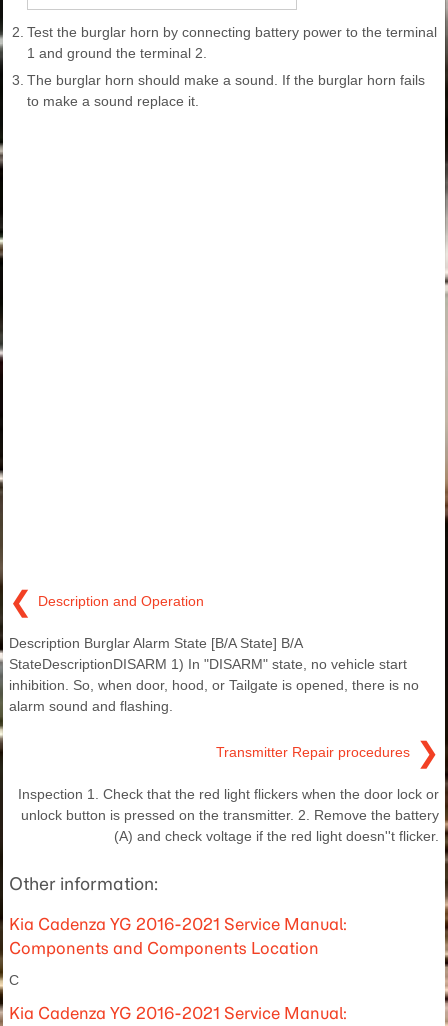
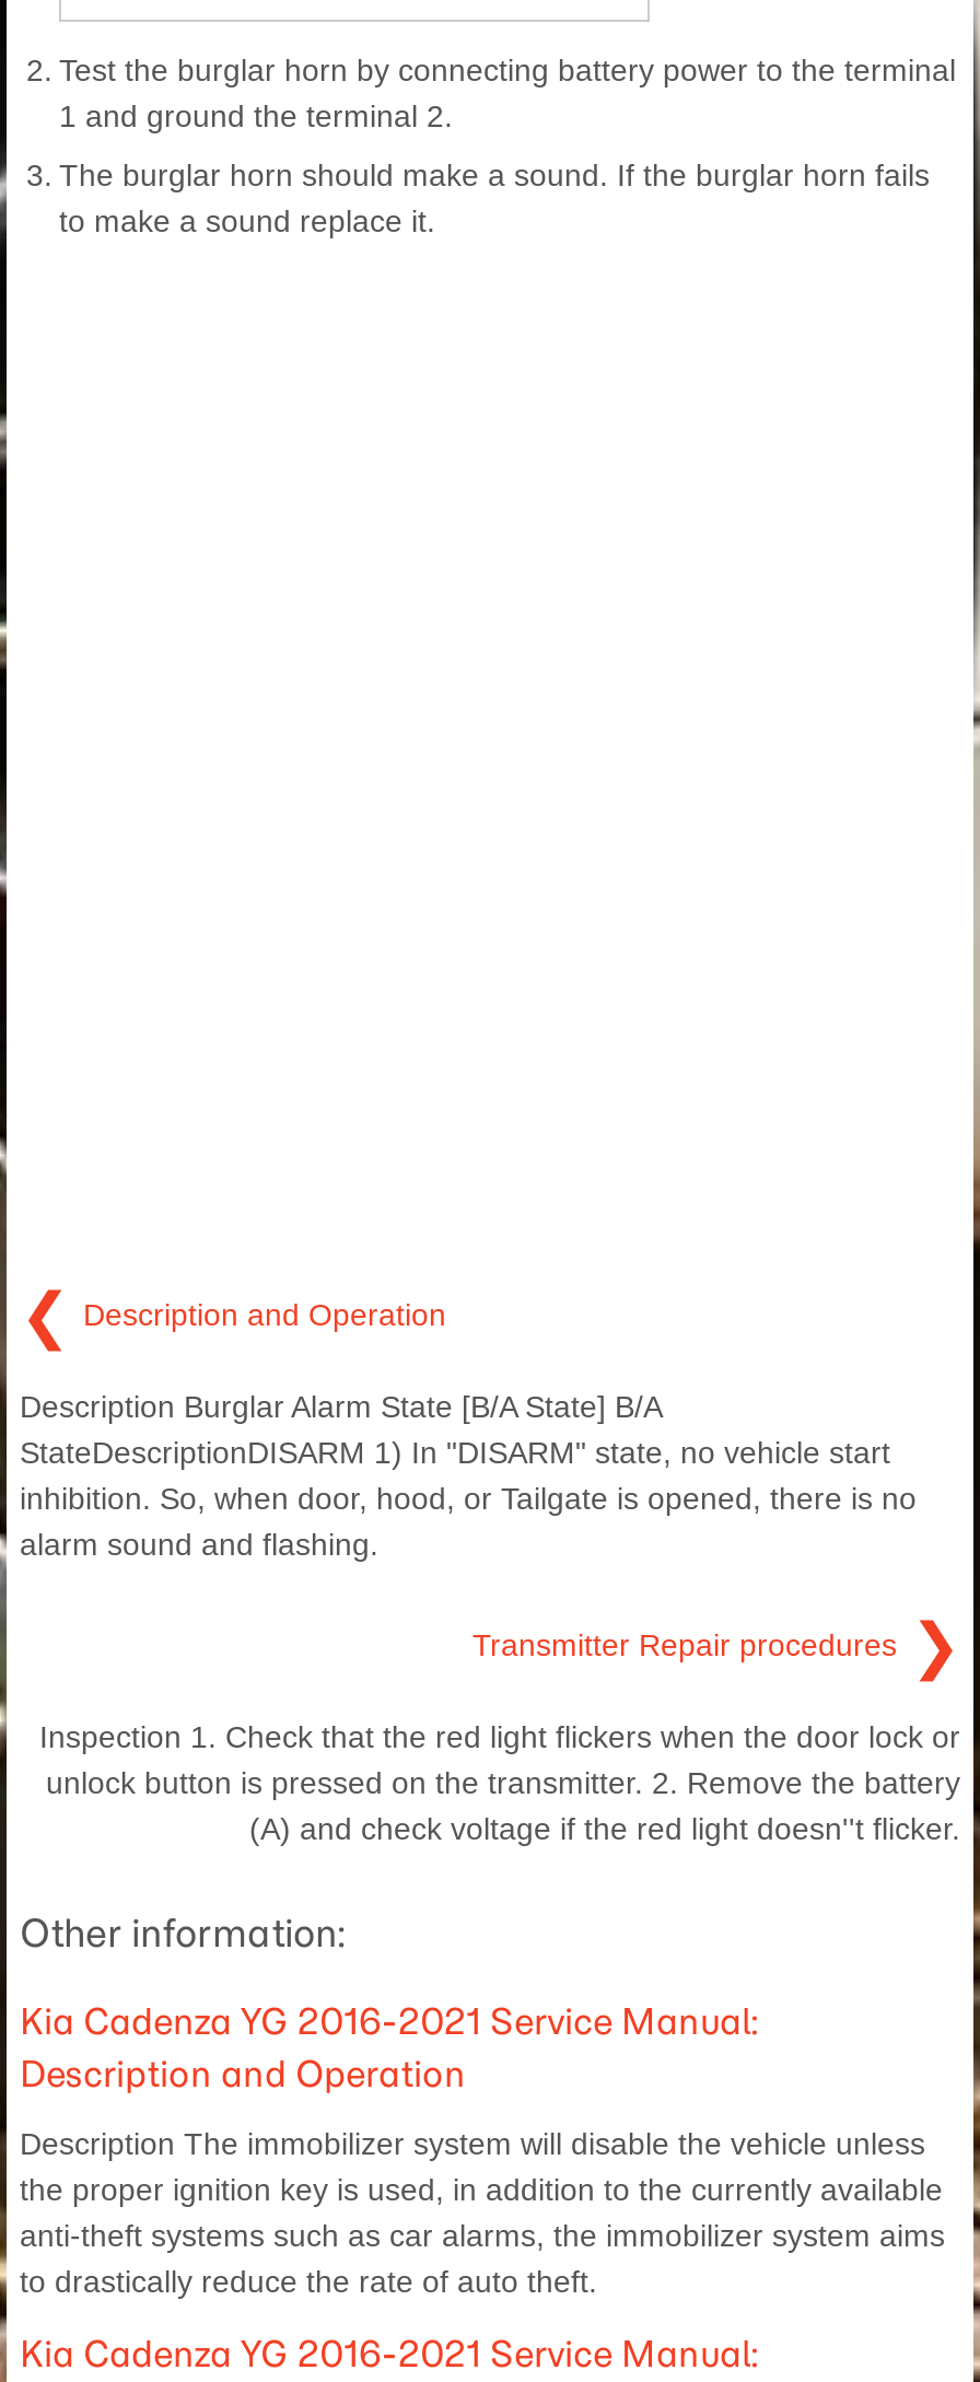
[9,938,319,958] Components and Components Location -> [20,2052,466,2096] Description and Operation
[9,972,19,988] C -> [20,2127,945,2300] Description The immobilizer system will disable the vehicle unless | the proper ignition key is used, in addition to the currently available | anti-theft systems such as car alarms, the immobilizer system aims | to drastically reduce the rate of auto theft.

